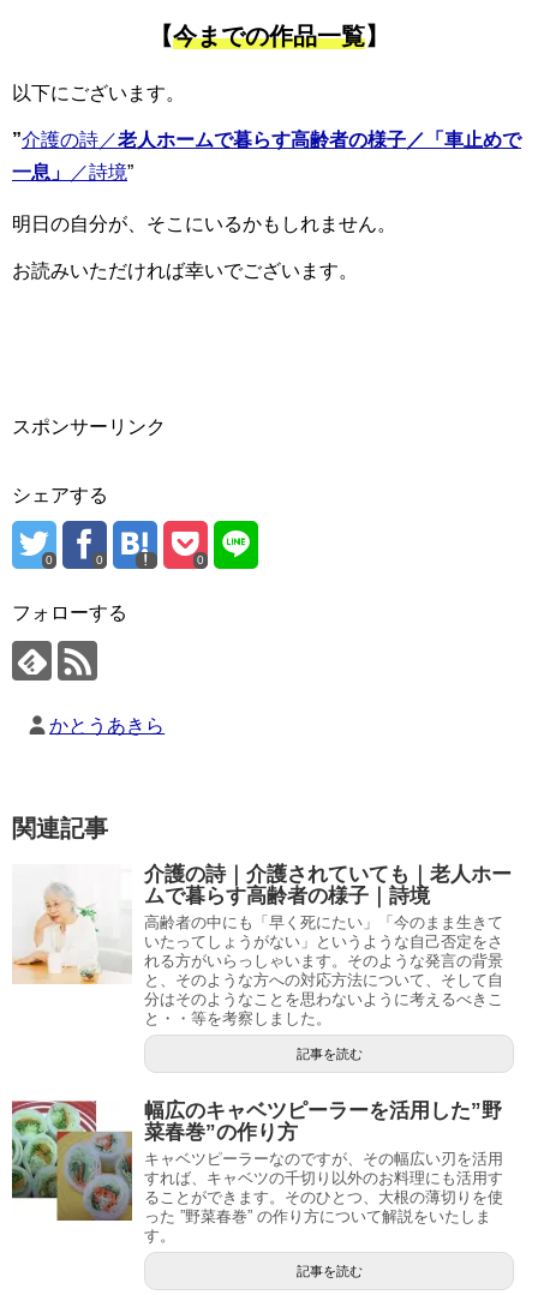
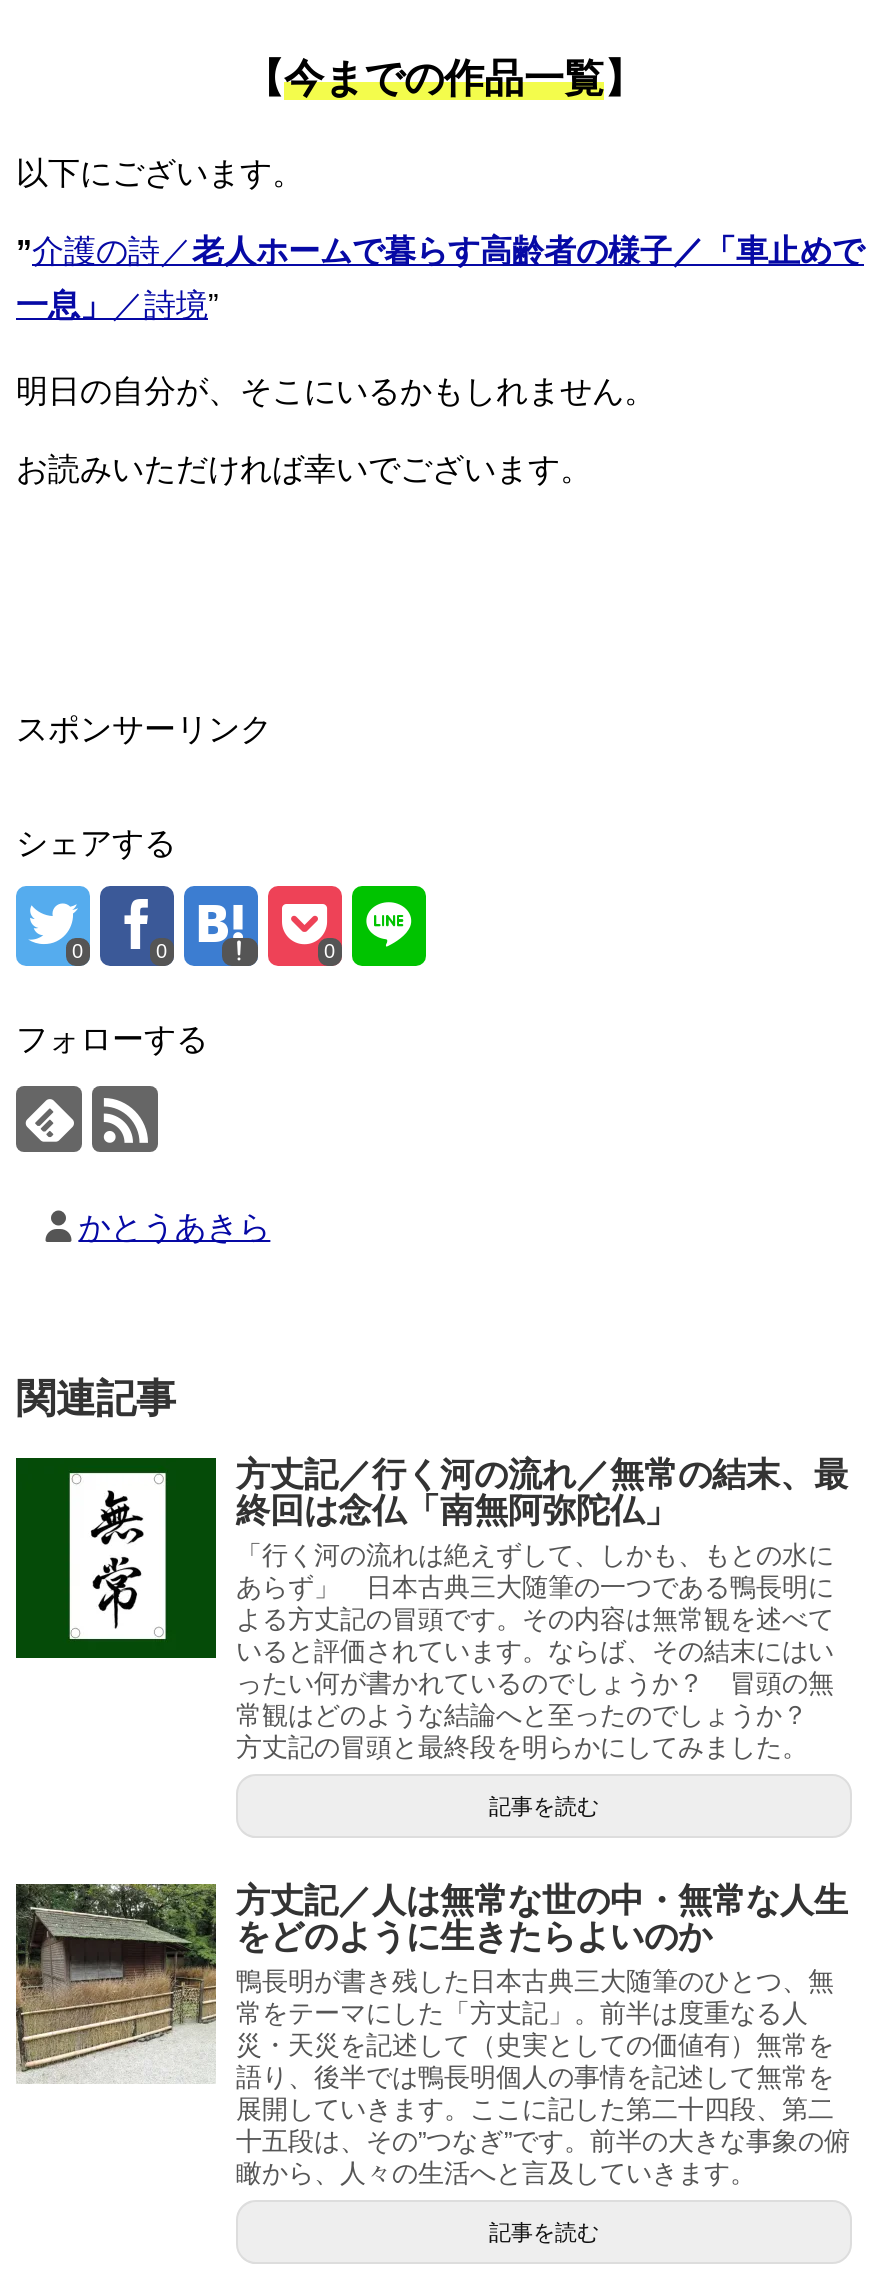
[12,863,512,1027] [image] | 介護の詩｜介護されていても｜老人ホー | ムで暮らす高齢者の様子｜詩境 | 高齢者の中にも「早く死にたい」「今のまま生きて | いたってしょうがない」というような自己否定をさ | れる方がいらっしゃいます。そのような発言の背景 | と、そのような方への対応方法について、そして自 | 分はそのようなことを思わないように考えるべきこ | と・・等を考察しました。 -> [14,1456,848,1762] [image] | 方丈記／行く河の流れ／無常の結末、最 | 終回は念仏「南無阿弥陀仏」 | 「行く河の流れは絶えずして、しかも、もとの水に | あらず」 日本古典三大随筆の一つである鴨長明に | よる方丈記の冒頭です。その内容は無常観を述べて | いると評価されています。ならば、その結末にはい | ったい何が書かれているのでしょうか？ 冒頭の無 | 常観はどのような結論へと至ったのでしょうか？ | 方丈記の冒頭と最終段を明らかにしてみました。
[11,1099,503,1244] [image] | 幅広のキャベツピーラーを活用した”野 | 菜春巻”の作り方 | キャベツピーラーなのですが、その幅広い刃を活用 | すれば、キャベツの千切り以外のお料理にも活用す | ることができます。そのひとつ、大根の薄切りを使 | った ”野菜春巻” の作り方について解説をいたしま | す。 -> [14,1882,850,2188] [image] | 方丈記／人は無常な世の中・無常な人生 | をどのように生きたらよいのか | 鴨長明が書き残した日本古典三大随筆のひとつ、無 | 常をテーマにした「方丈記」。前半は度重なる人 | 災・天災を記述して（史実としての価値有）無常を | 語り、後半では鴨長明個人の事情を記述して無常を | 展開していきます。ここに記した第二十四段、第二 | 十五段は、その”つなぎ”です。前半の大きな事象の俯 | 瞰から、人々の生活へと言及していきます。

